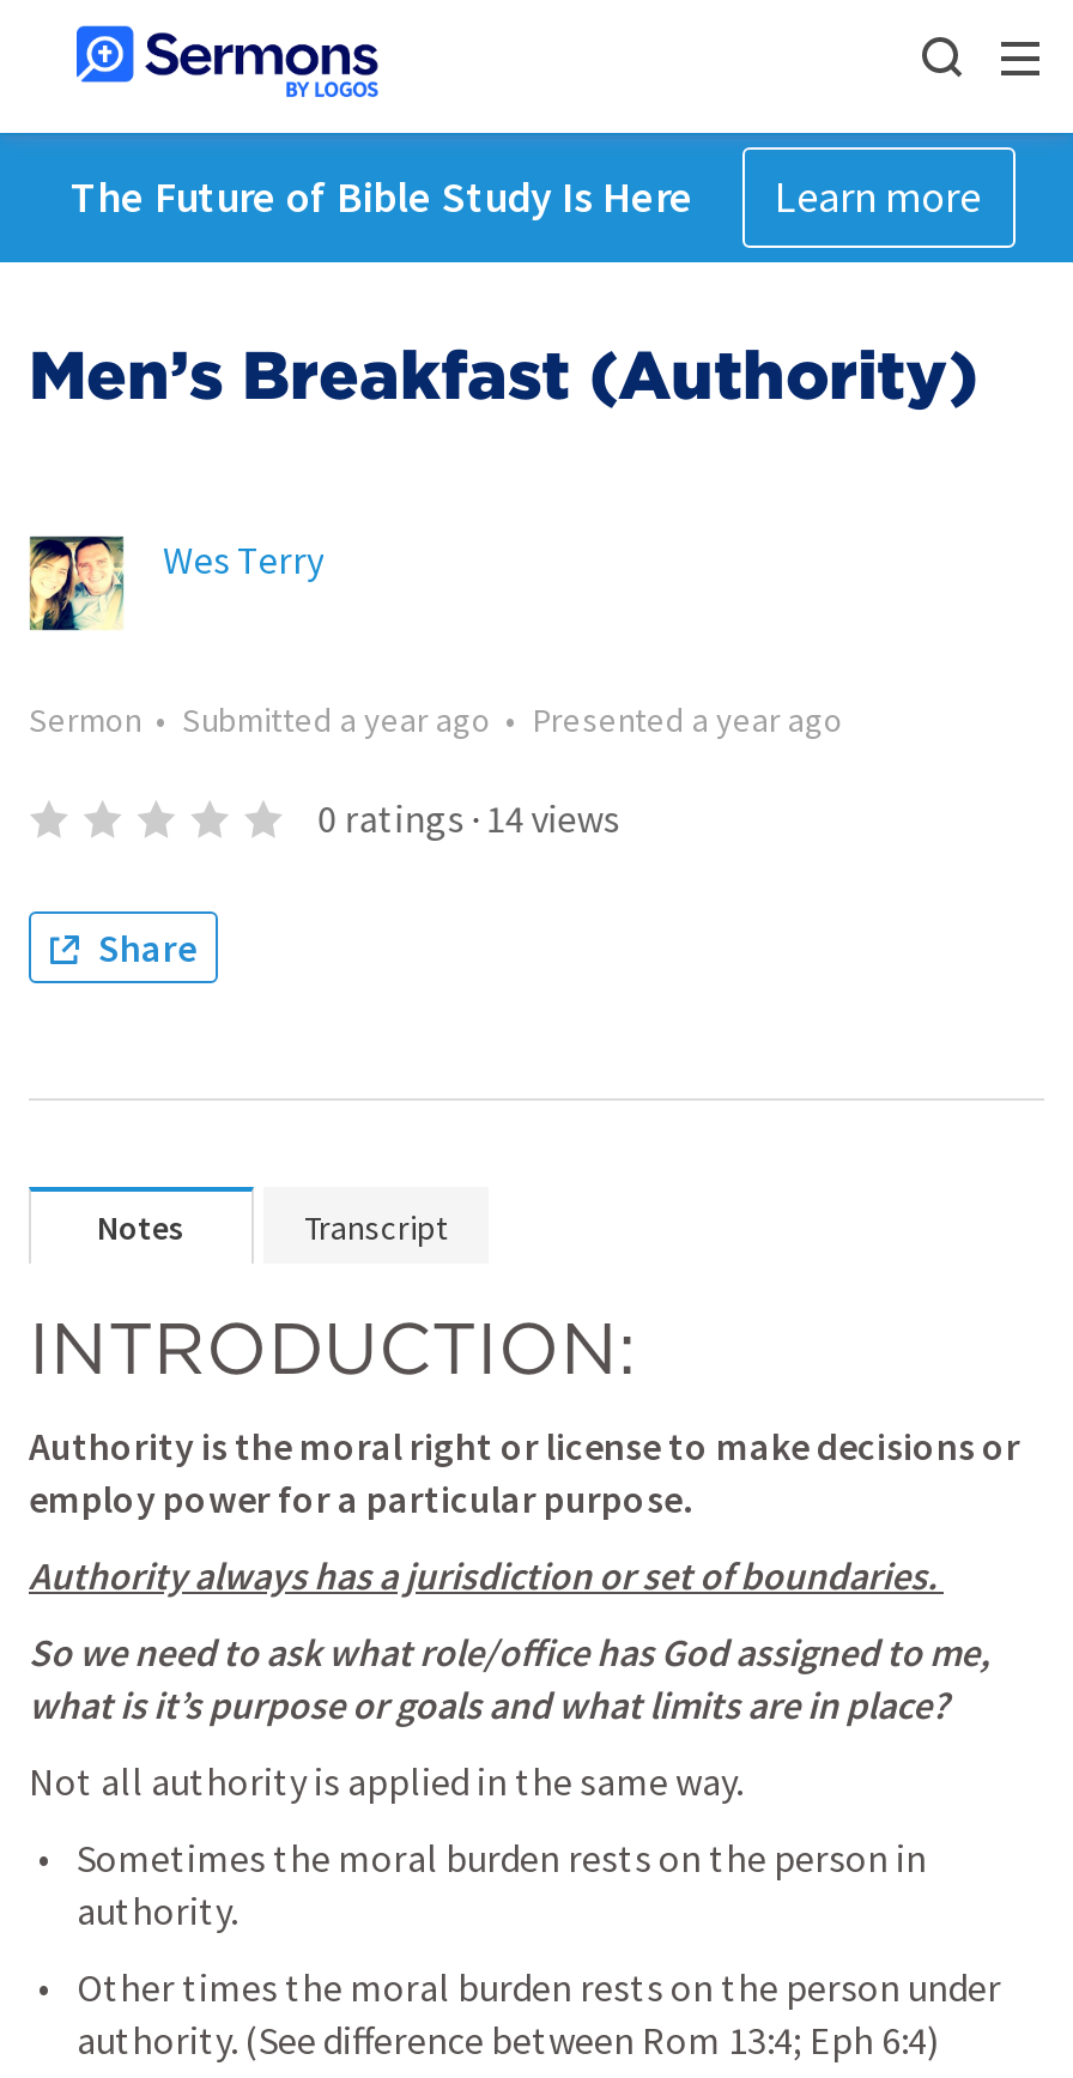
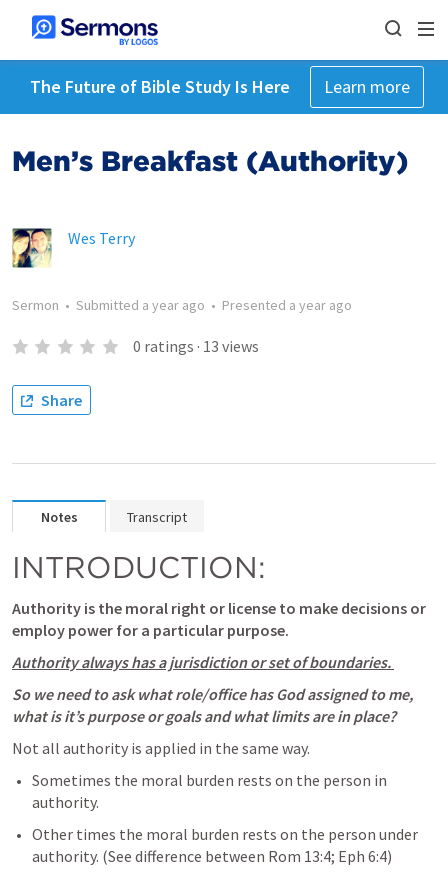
[318,794,620,842] 0 ratings · 14 views -> [133,336,259,356] 0 ratings · 13 views

